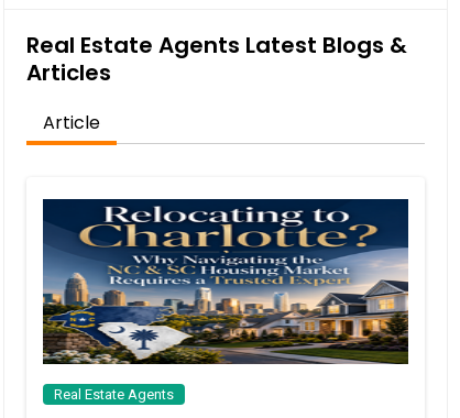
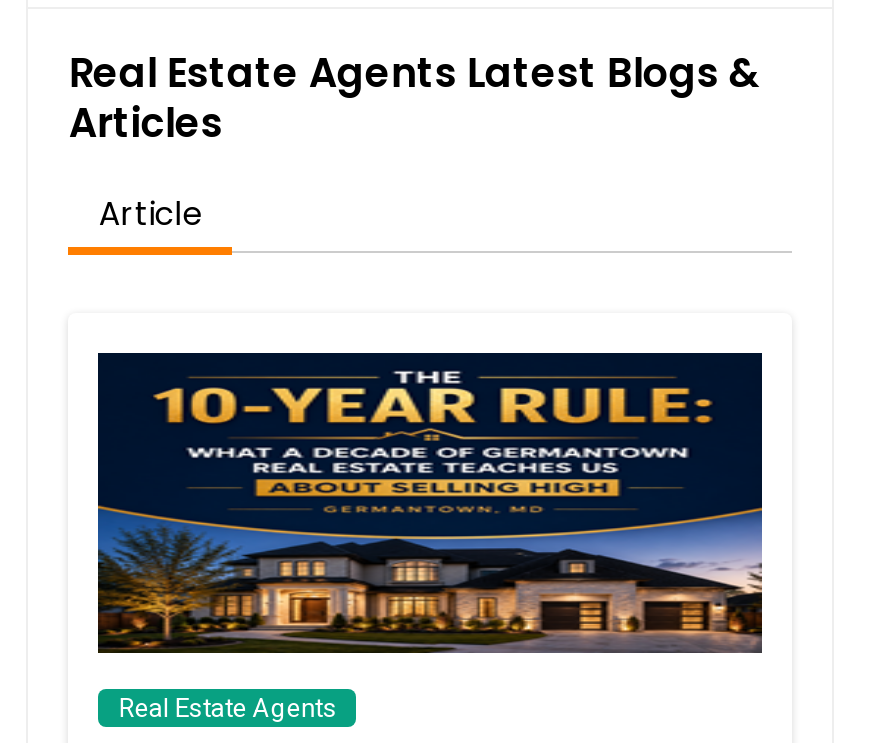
[42,205,409,365] [image] -> [96,365,764,653] [image]

